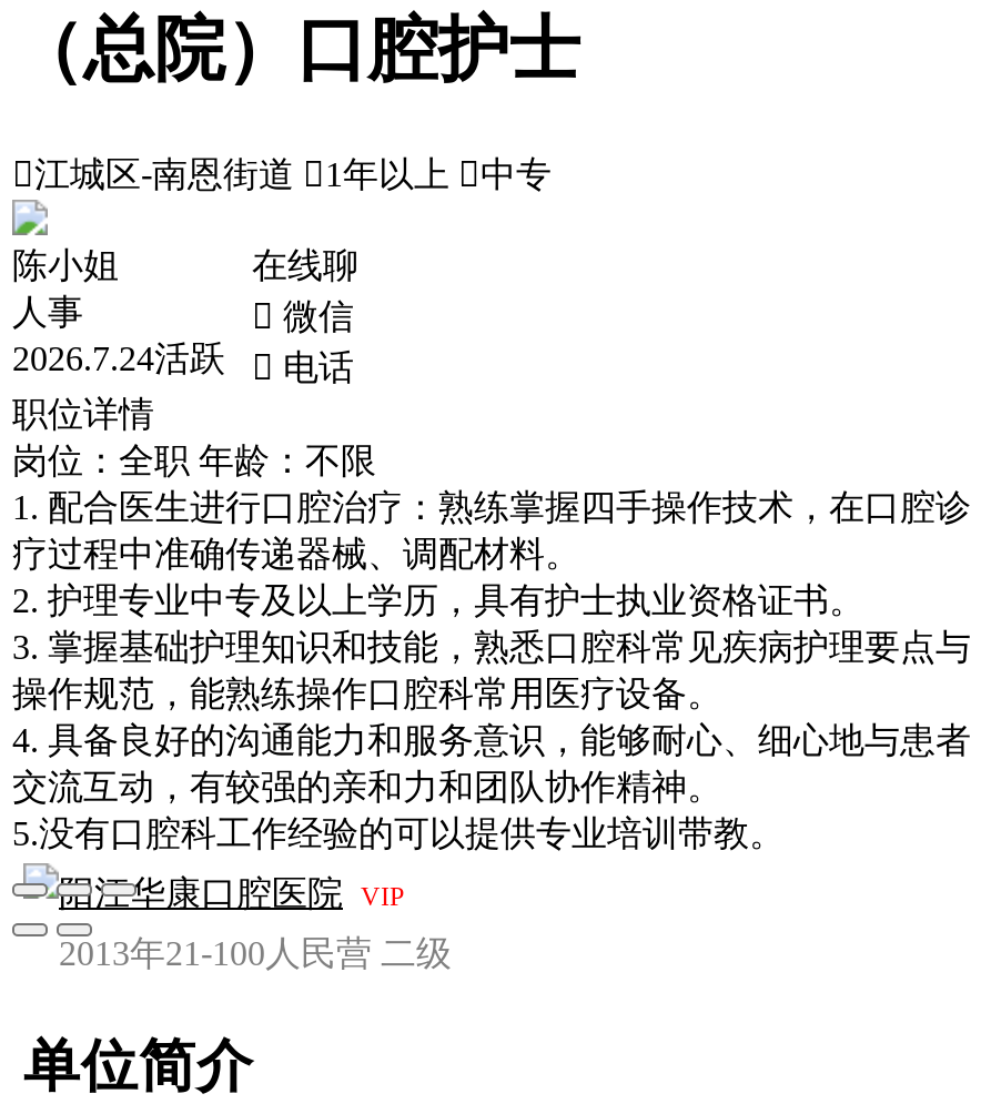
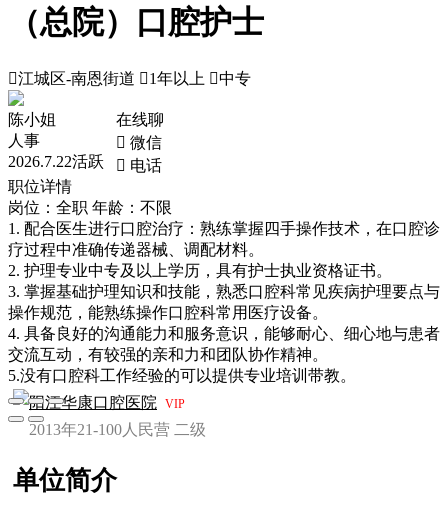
[12,339,225,377] 2026.7.24活跃 -> [8,153,104,170] 2026.7.22活跃

